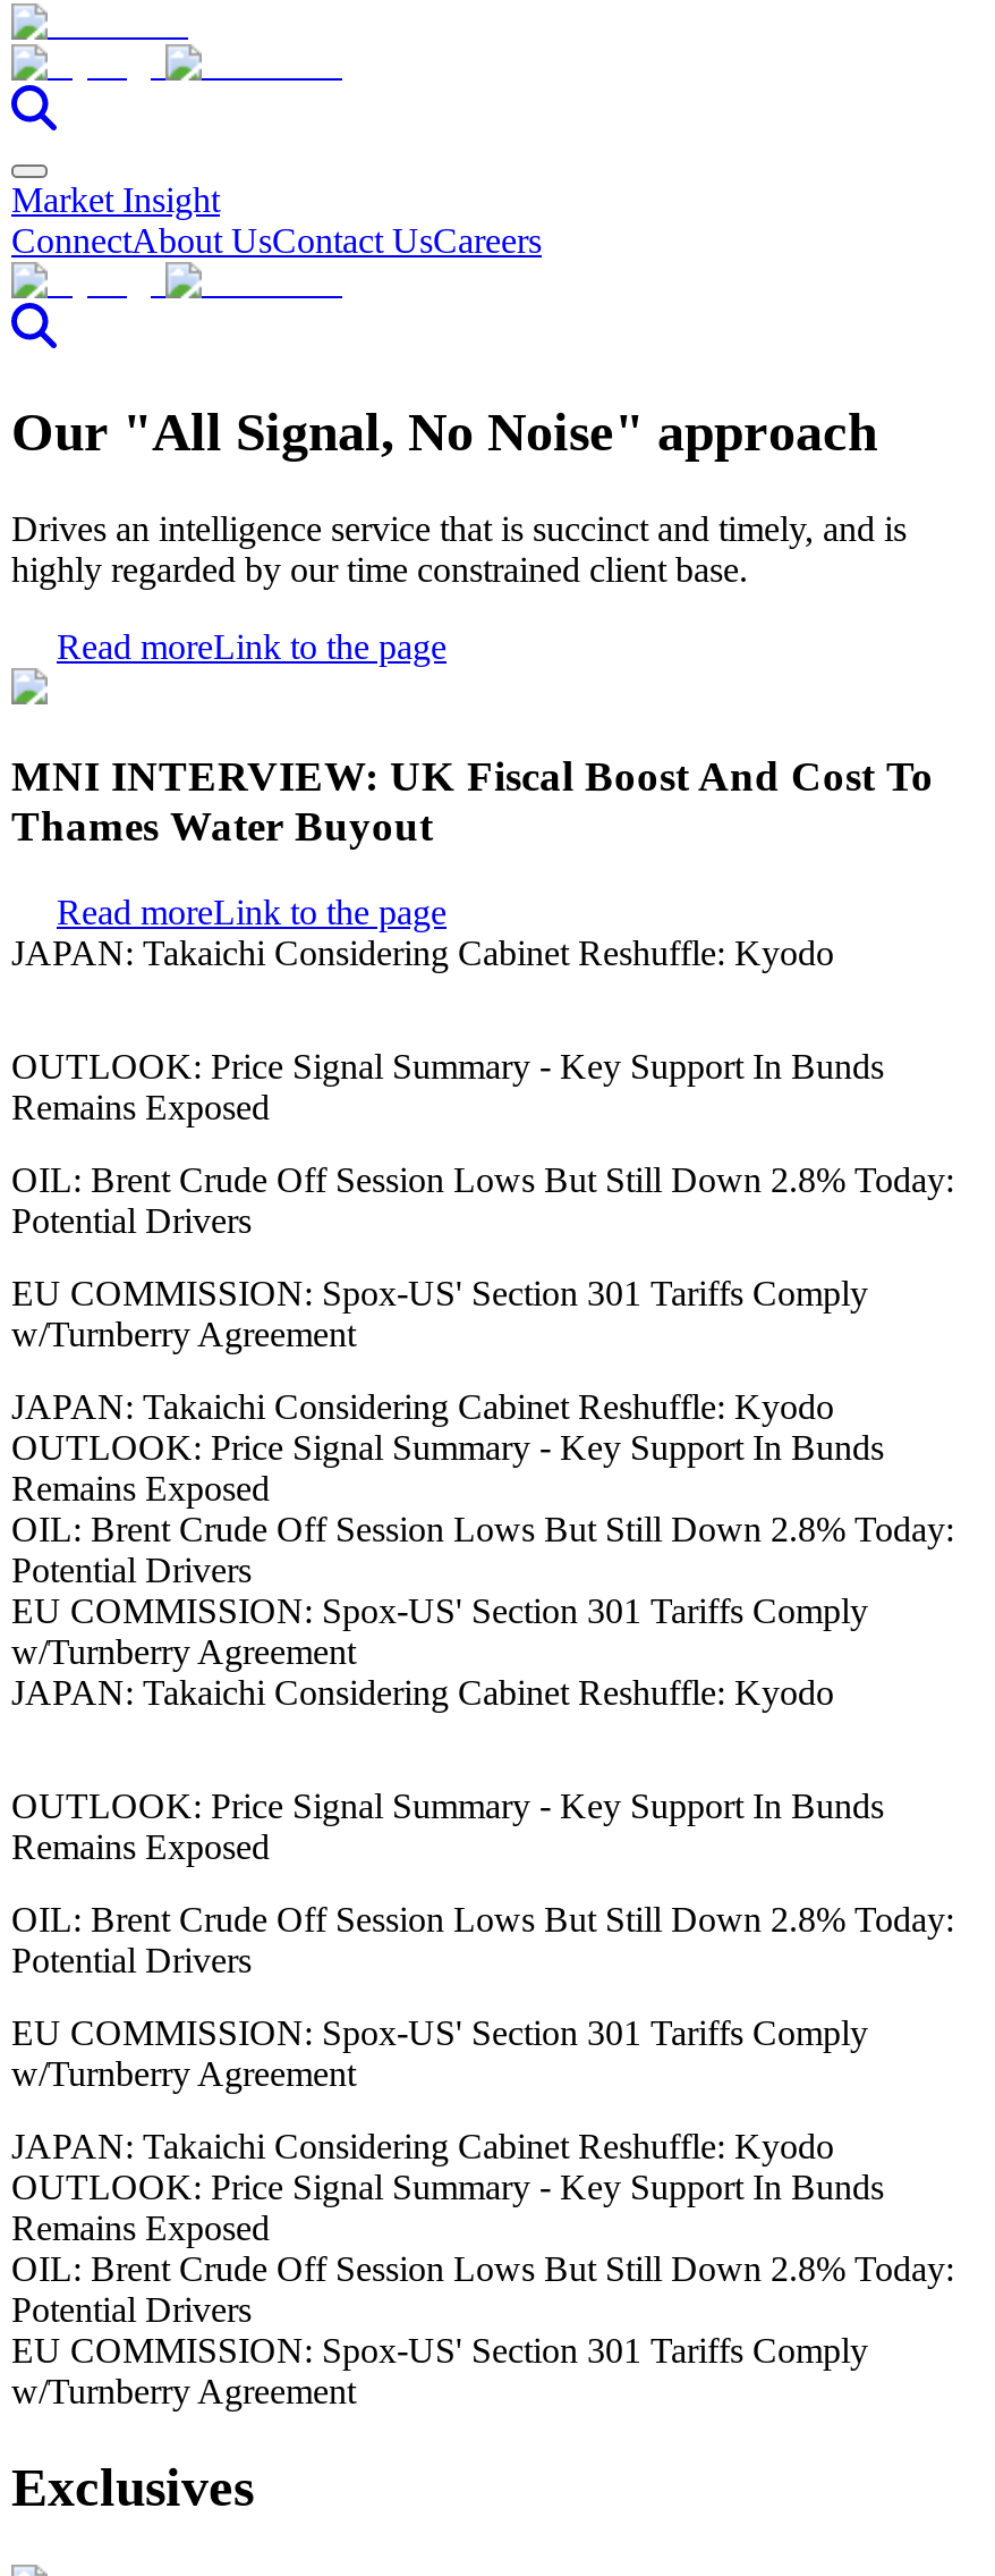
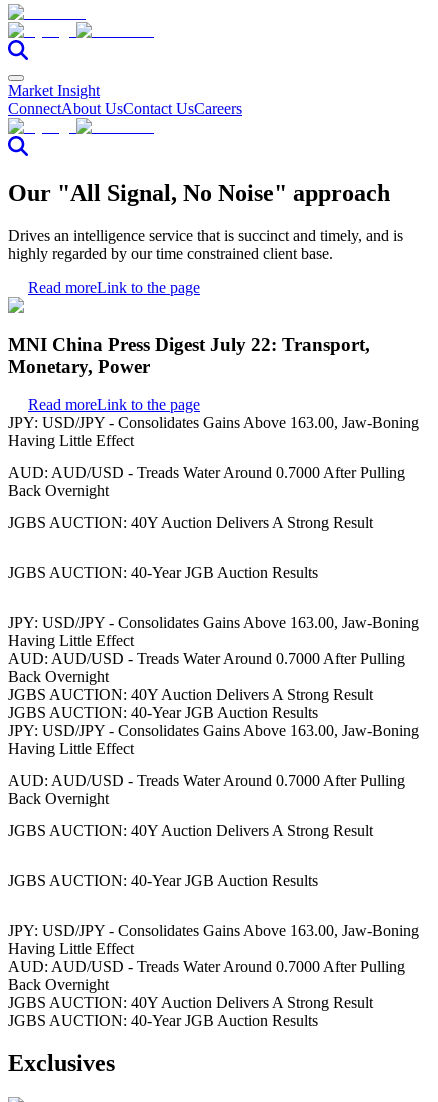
[11,751,934,848] MNI INTERVIEW: UK Fiscal Boost And Cost To | Thames Water Buyout -> [8,333,370,376] MNI China Press Digest July 22: Transport, | Monetary, Power
[11,934,834,973] JAPAN: Takaichi Considering Cabinet Reshuffle: Kyodo -> [8,414,419,449] JPY: USD/JPY - Consolidates Gains Above 163.00, Jaw-Boning | Having Little Effect
[11,1047,884,1127] OUTLOOK: Price Signal Summary - Key Support In Bunds | Remains Exposed -> [8,464,405,499] AUD: AUD/USD - Treads Water Around 0.7000 After Pulling | Back Overnight
[11,1161,954,1240] OIL: Brent Crude Off Session Lows But Still Down 2.8% Today: | Potential Drivers -> [8,514,373,531] JGBS AUCTION: 40Y Auction Delivers A Strong Result
[11,1274,868,1354] EU COMMISSION: Spox-US' Section 301 Tariffs Comply | w/Turnberry Agreement -> [8,564,318,581] JGBS AUCTION: 40-Year JGB Auction Results
[11,1388,954,1712] JAPAN: Takaichi Considering Cabinet Reshuffle: Kyodo | OUTLOOK: Price Signal Summary - Key Support In Bunds | Remains Exposed | OIL: Brent Crude Off Session Lows But Still Down 2.8% Today: | Potential Drivers | EU COMMISSION: Spox-US' Section 301 Tariffs Comply | w/Turnberry Agreement | JAPAN: Takaichi Considering Cabinet Reshuffle: Kyodo -> [8,614,419,757] JPY: USD/JPY - Consolidates Gains Above 163.00, Jaw-Boning | Having Little Effect | AUD: AUD/USD - Treads Water Around 0.7000 After Pulling | Back Overnight | JGBS AUCTION: 40Y Auction Delivers A Strong Result | JGBS AUCTION: 40-Year JGB Auction Results | JPY: USD/JPY - Consolidates Gains Above 163.00, Jaw-Boning | Having Little Effect
[11,1787,884,1866] OUTLOOK: Price Signal Summary - Key Support In Bunds | Remains Exposed -> [8,772,405,807] AUD: AUD/USD - Treads Water Around 0.7000 After Pulling | Back Overnight
[11,1900,954,1980] OIL: Brent Crude Off Session Lows But Still Down 2.8% Today: | Potential Drivers -> [8,822,373,839] JGBS AUCTION: 40Y Auction Delivers A Strong Result
[11,2014,868,2093] EU COMMISSION: Spox-US' Section 301 Tariffs Comply | w/Turnberry Agreement -> [8,872,318,889] JGBS AUCTION: 40-Year JGB Auction Results
[11,2127,954,2411] JAPAN: Takaichi Considering Cabinet Reshuffle: Kyodo | OUTLOOK: Price Signal Summary - Key Support In Bunds | Remains Exposed | OIL: Brent Crude Off Session Lows But Still Down 2.8% Today: | Potential Drivers | EU COMMISSION: Spox-US' Section 301 Tariffs Comply | w/Turnberry Agreement -> [8,922,419,1029] JPY: USD/JPY - Consolidates Gains Above 163.00, Jaw-Boning | Having Little Effect | AUD: AUD/USD - Treads Water Around 0.7000 After Pulling | Back Overnight | JGBS AUCTION: 40Y Auction Delivers A Strong Result | JGBS AUCTION: 40-Year JGB Auction Results

